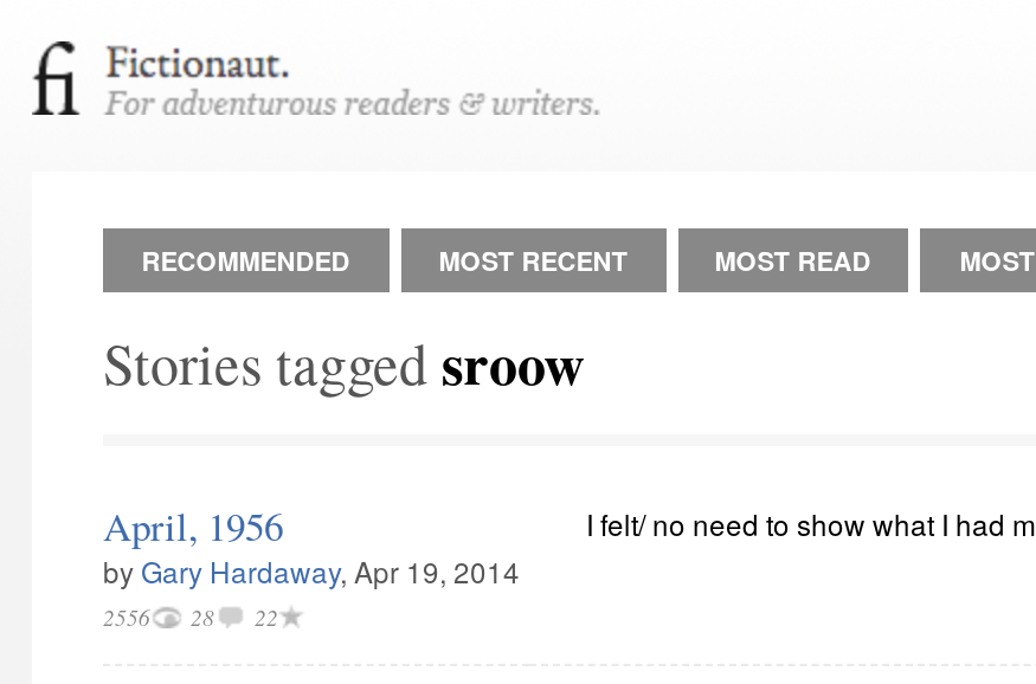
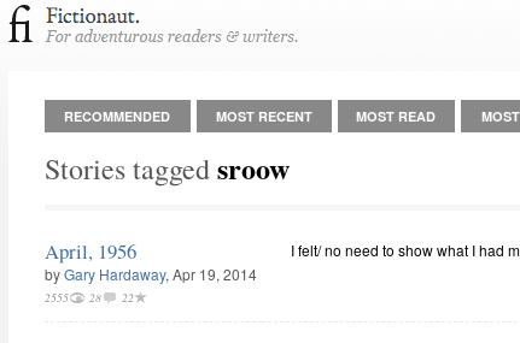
[103,602,278,633] 2556 28 22 -> [45,290,134,306] 2555 28 22

